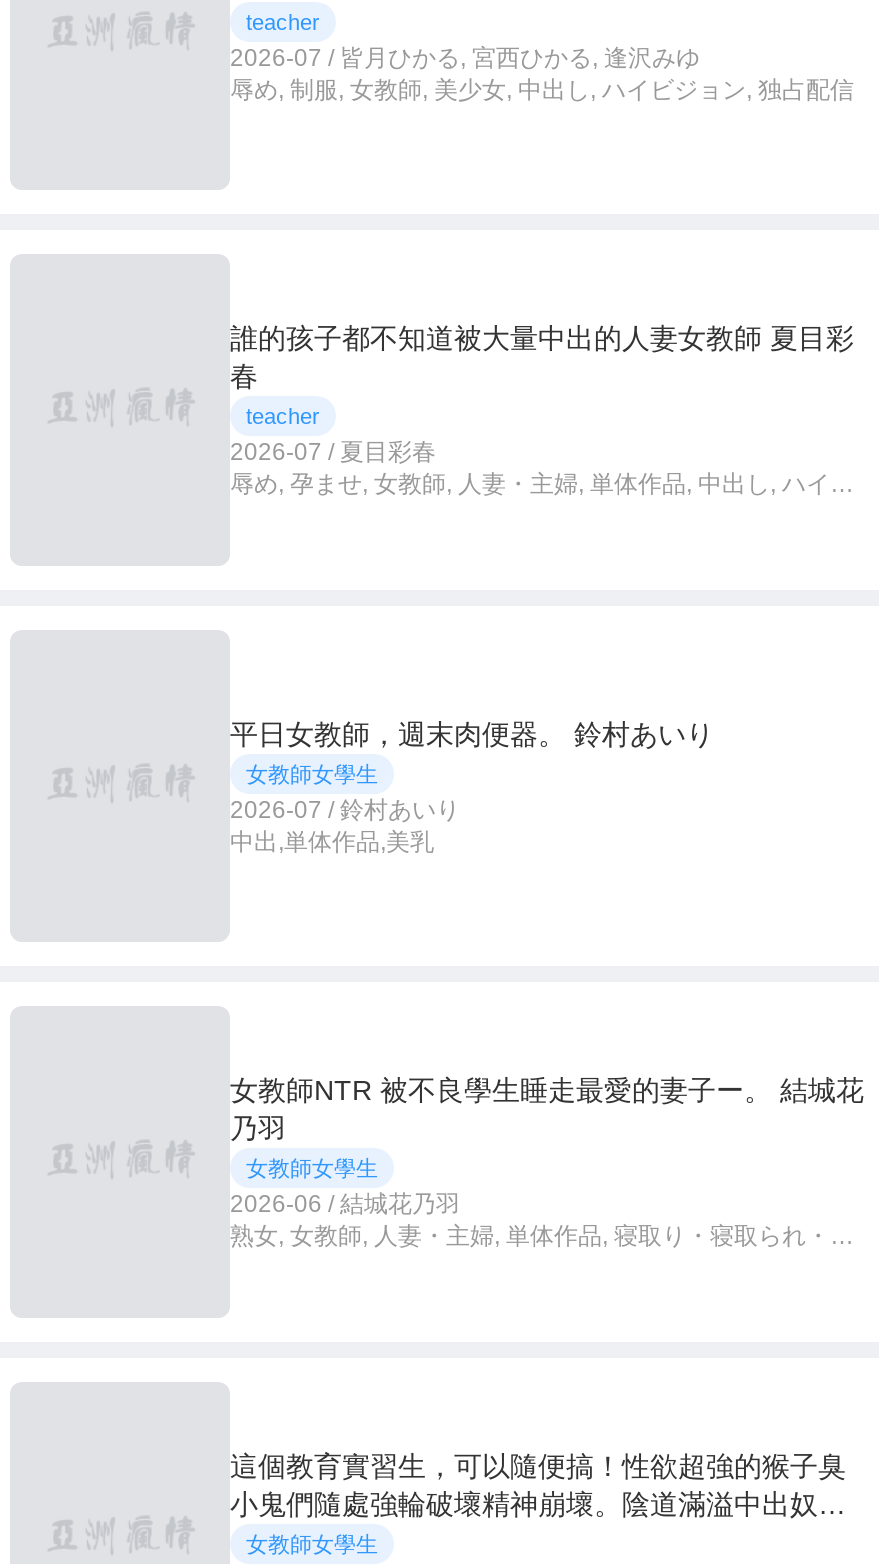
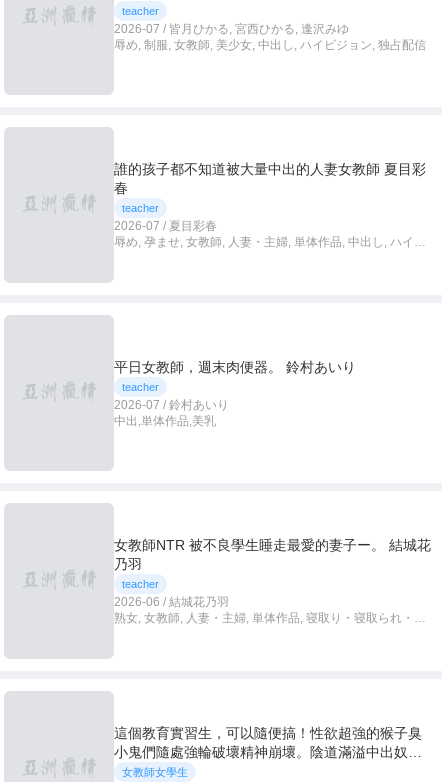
[246,761,378,785] 女教師女學生 -> [122,380,159,392] teacher
[246,1156,378,1180] 女教師女學生 -> [122,578,159,590] teacher

